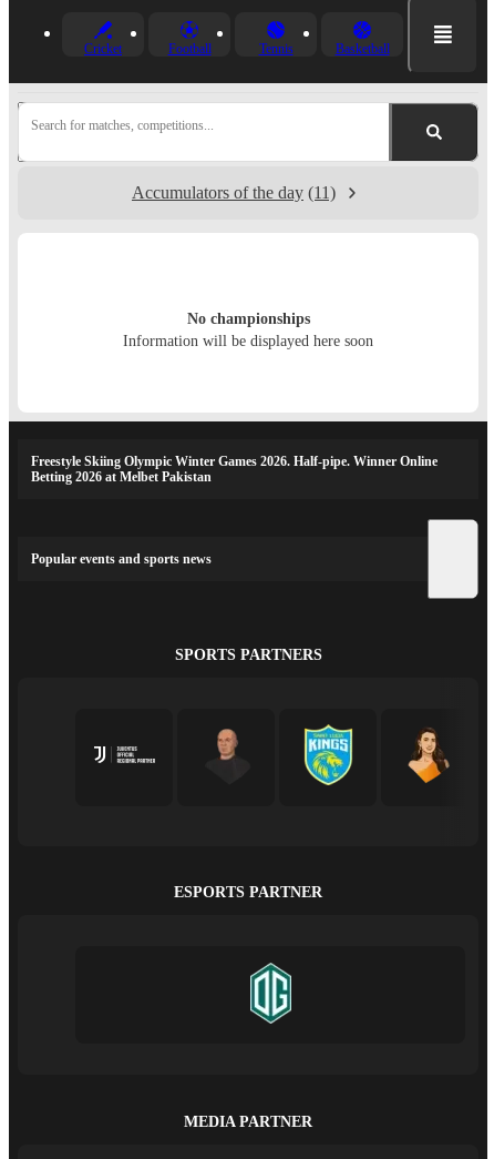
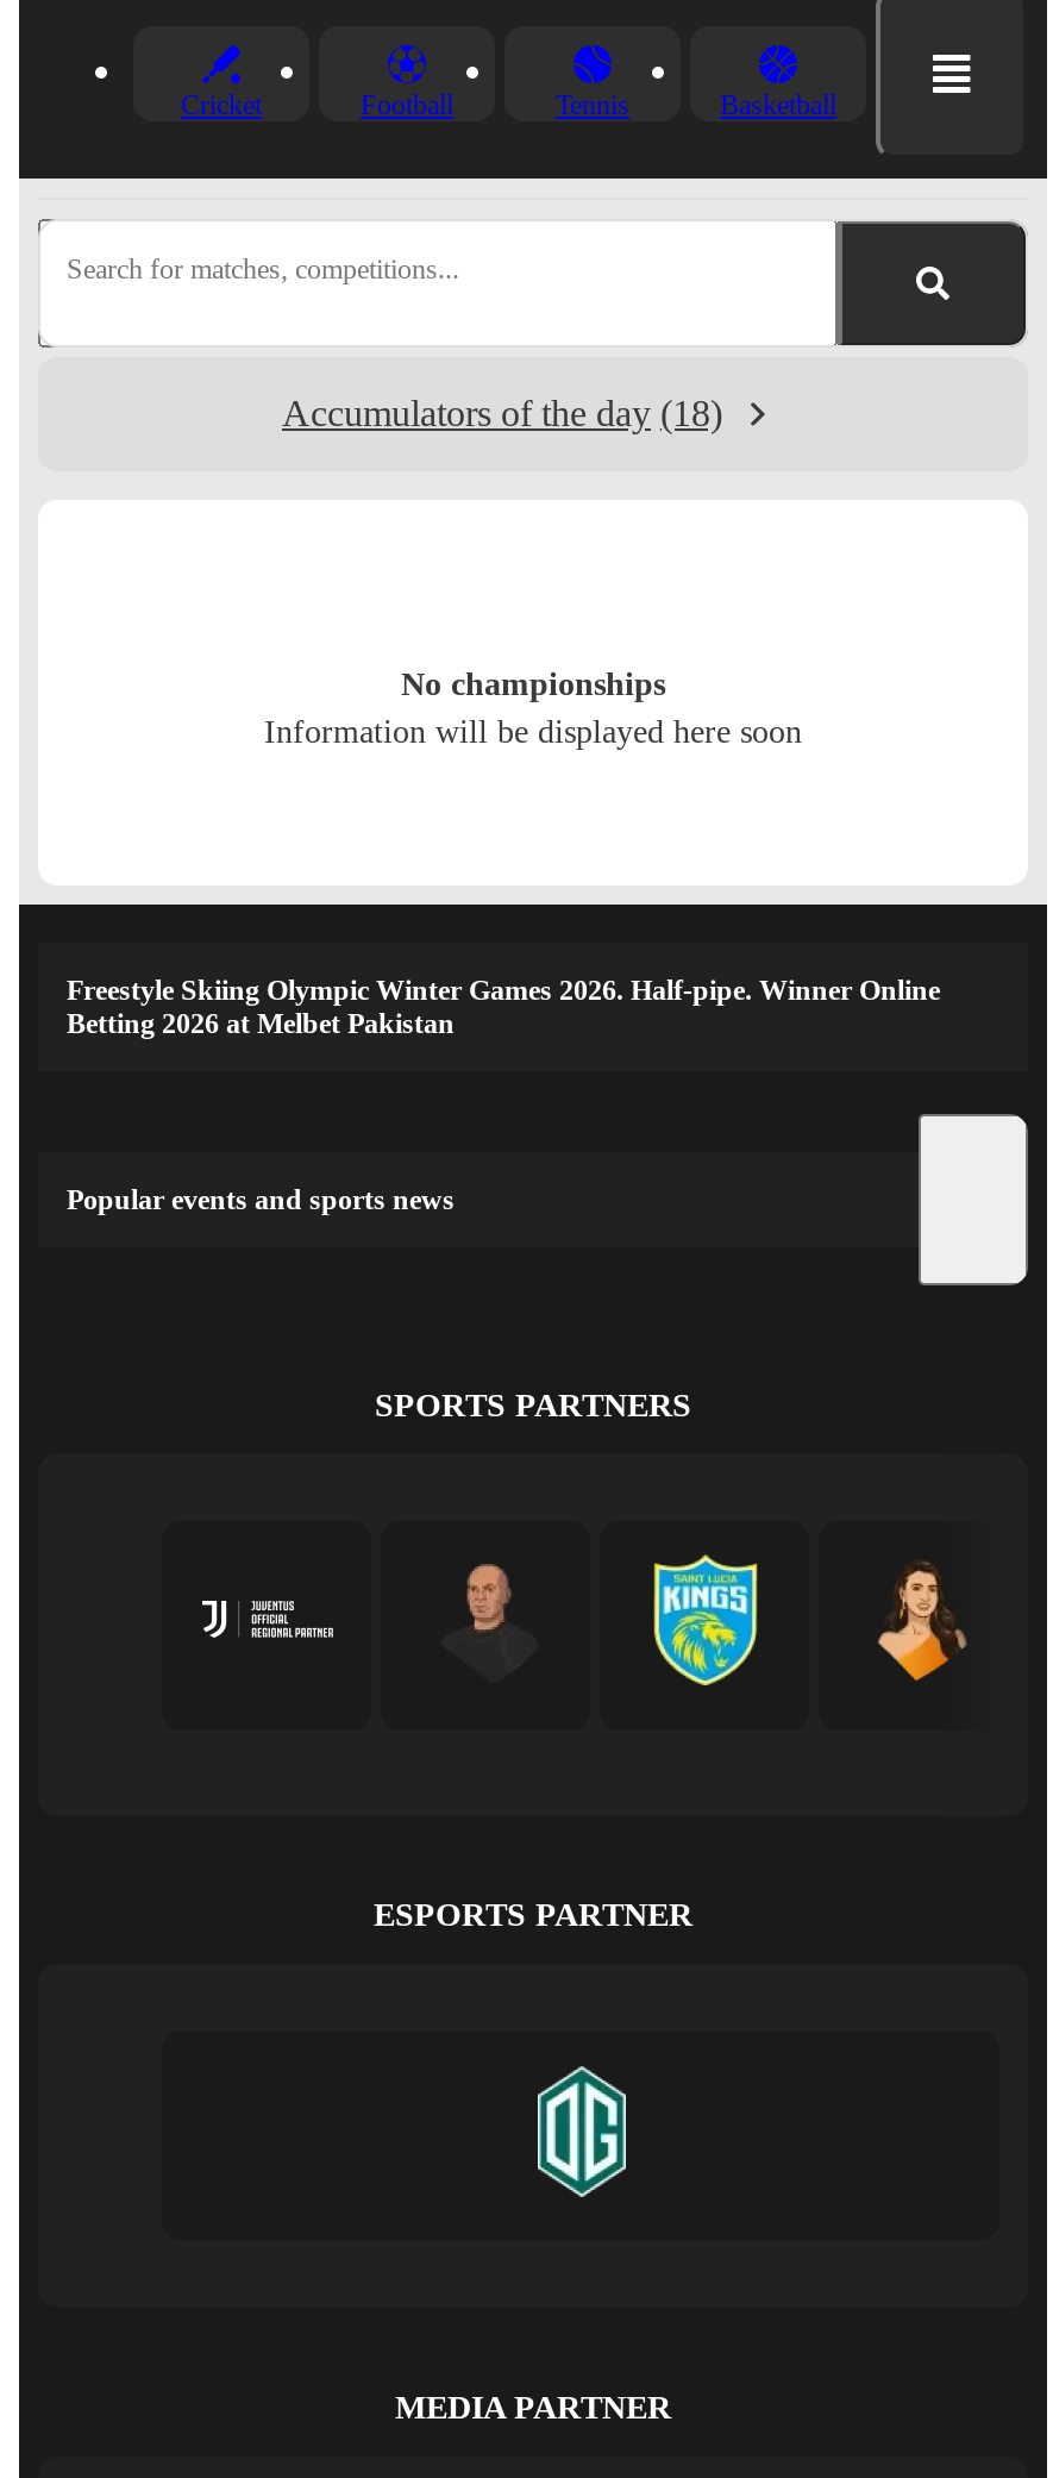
[132,183,336,202] Accumulators of the day (11) -> [282,393,722,433] Accumulators of the day (18)

